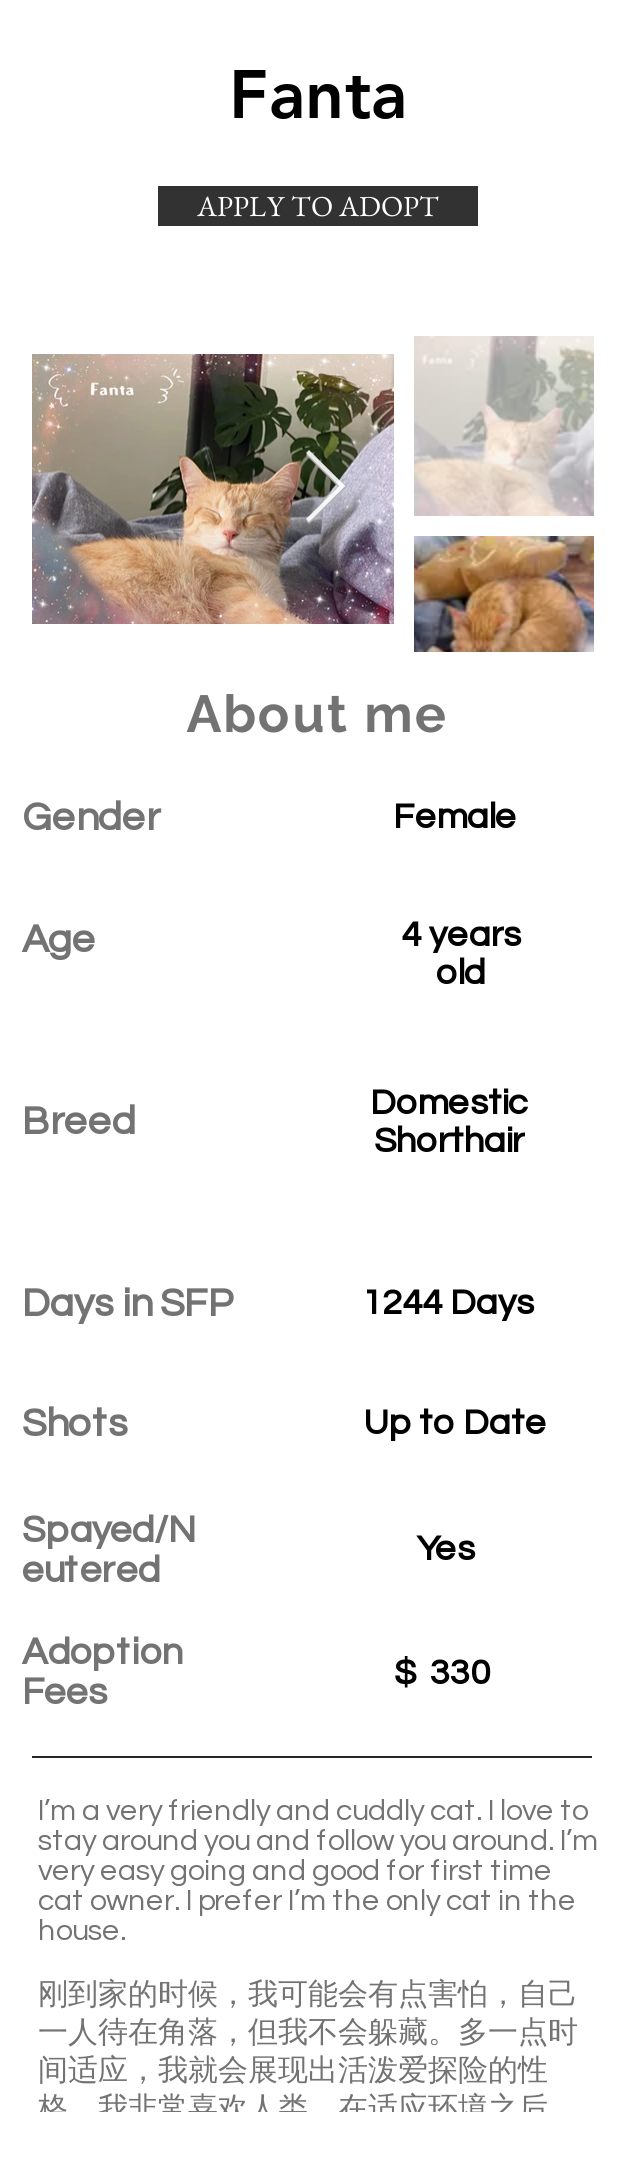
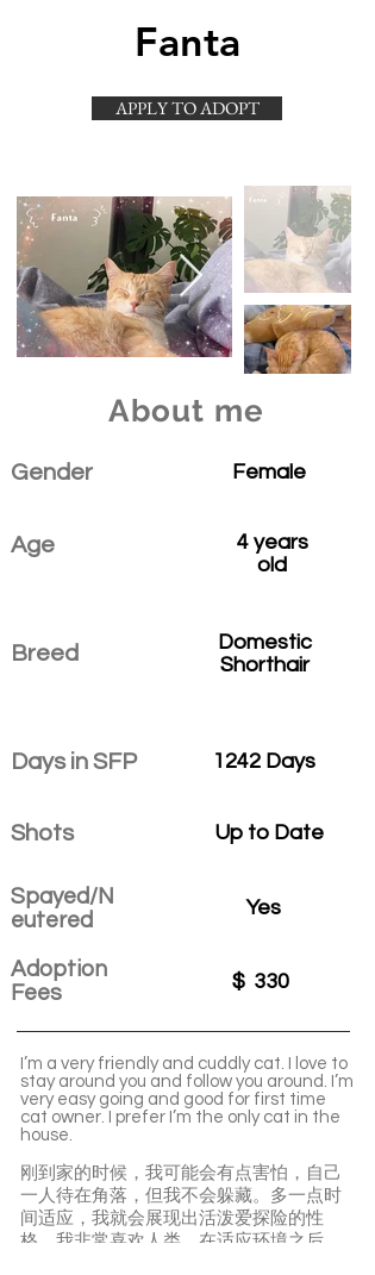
[362,1284,534,1322] 1244 Days -> [213,750,315,773] 1242 Days

